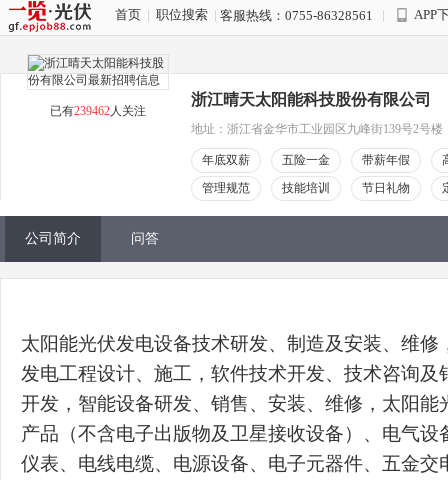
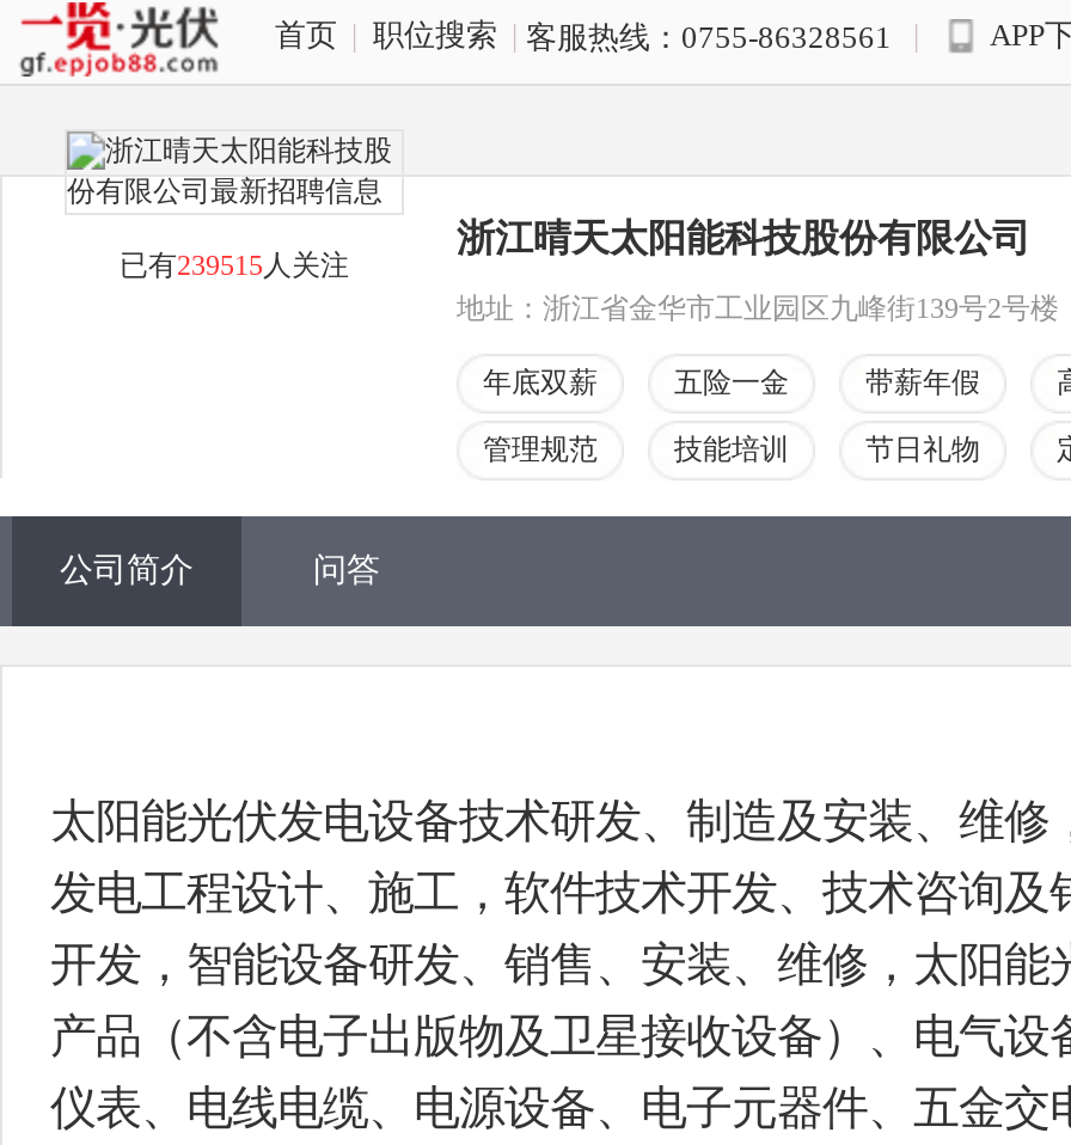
[50,104,146,118] 已有239462人关注 -> [120,249,349,282] 已有239515人关注

